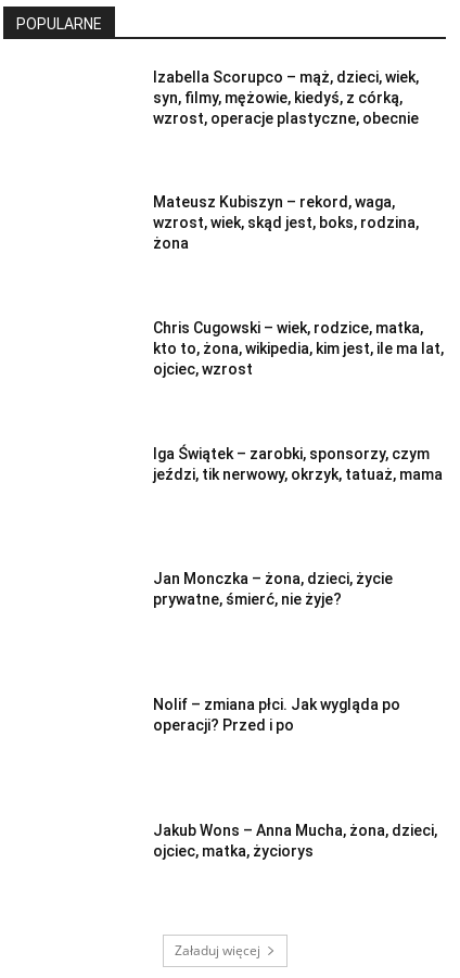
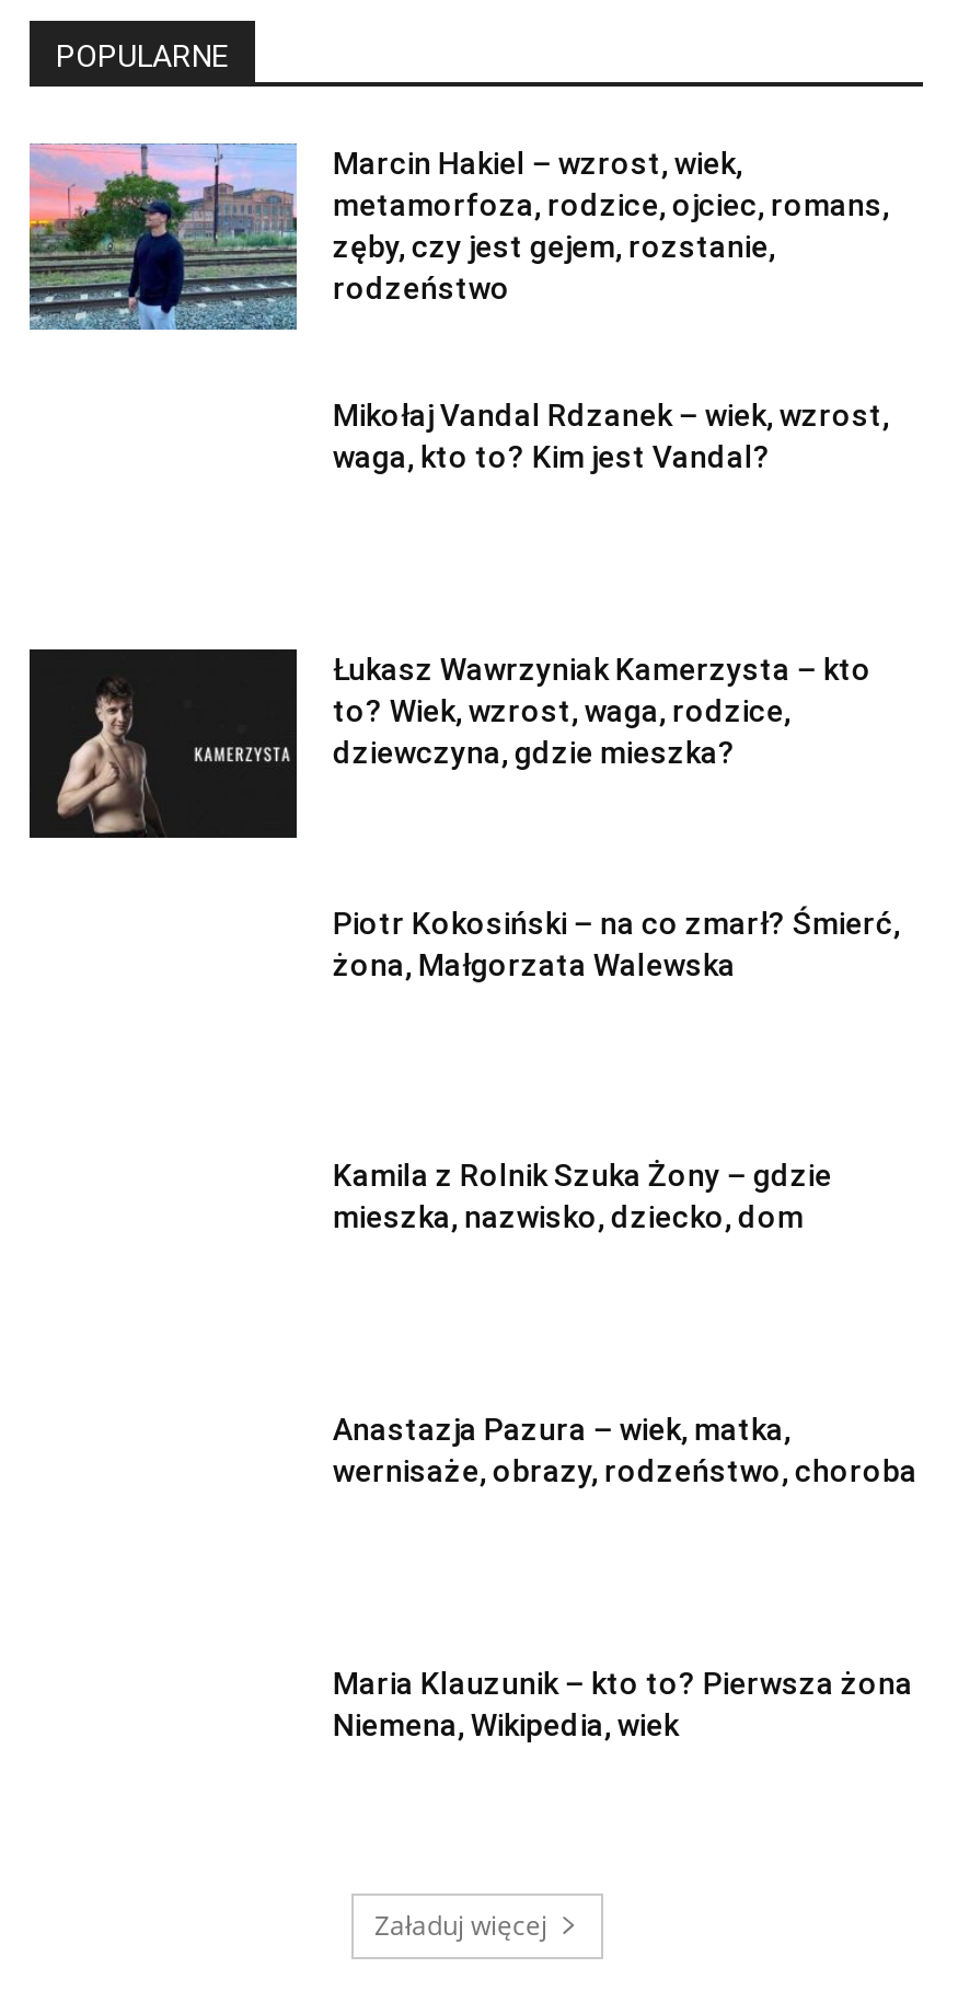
none -> [27,141,299,332] [image]
none -> [27,647,299,840] [image]
[153,68,419,127] Izabella Scorupco – mąż, dzieci, wiek, | syn, filmy, mężowie, kiedyś, z córką, | wzrost, operacje plastyczne, obecnie -> [333,145,889,305] Marcin Hakiel – wzrost, wiek, | metamorfoza, rodzice, ojciec, romans, | zęby, czy jest gejem, rozstanie, | rodzeństwo
[153,194,419,252] Mateusz Kubiszyn – rekord, waga, | wzrost, wiek, skąd jest, boks, rodzina, | żona -> [333,398,889,475] Mikołaj Vandal Rdzanek – wiek, wzrost, | waga, kto to? Kim jest Vandal?
[153,319,444,378] Chris Cugowski – wiek, rodzice, matka, | kto to, żona, wikipedia, kim jest, ile ma lat, | ojciec, wzrost -> [333,652,871,770] Łukasz Wawrzyniak Kamerzysta – kto | to? Wiek, wzrost, waga, rodzice, | dziewczyna, gdzie mieszka?
[153,445,443,483] Iga Świątek – zarobki, sponsorzy, czym | jeździ, tik nerwowy, okrzyk, tatuaż, mama -> [333,905,900,982] Piotr Kokosiński – na co zmarł? Śmierć, | żona, Małgorzata Walewska
[153,570,393,608] Jan Monczka – żona, dzieci, życie | prywatne, śmierć, nie żyje? -> [333,1158,832,1235] Kamila z Rolnik Szuka Żony – gdzie | mieszka, nazwisko, dziecko, dom
[153,696,401,734] Nolif – zmiana płci. Jak wygląda po | operacji? Przed i po -> [333,1412,917,1489] Anastazja Pazura – wiek, matka, | wernisaże, obrazy, rodzeństwo, choroba
[153,821,438,859] Jakub Wons – Anna Mucha, żona, dzieci, | ojciec, matka, życiorys -> [333,1665,913,1742] Maria Klauzunik – kto to? Pierwsza żona | Niemena, Wikipedia, wiek

